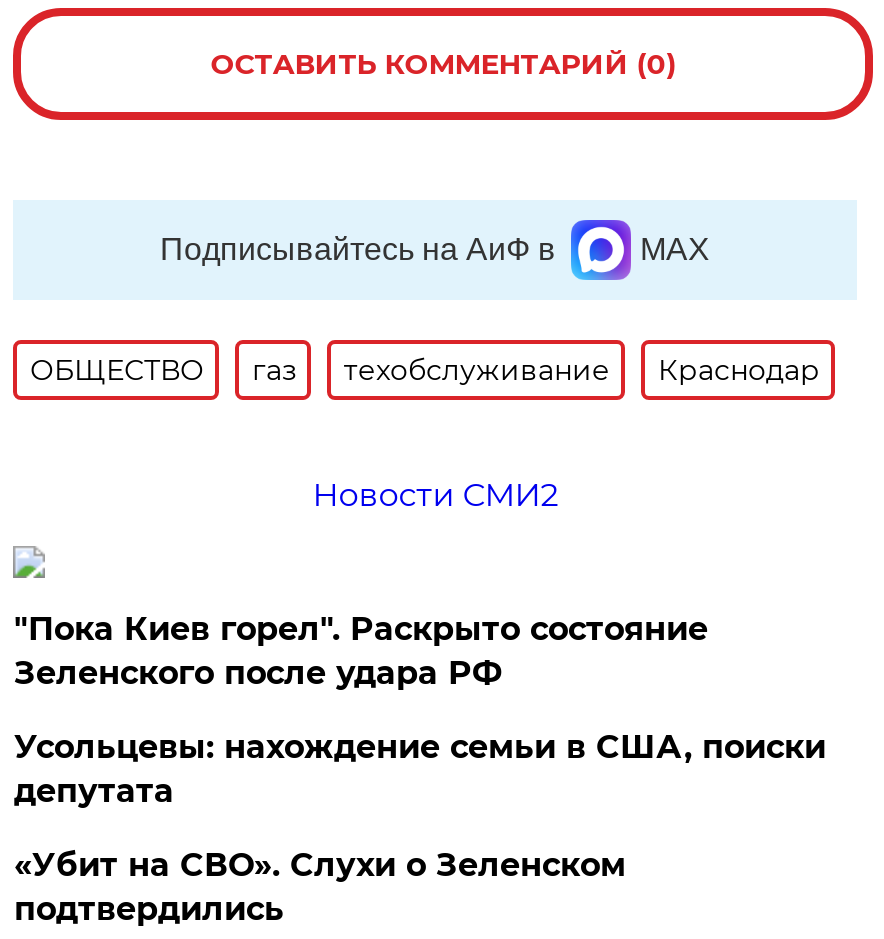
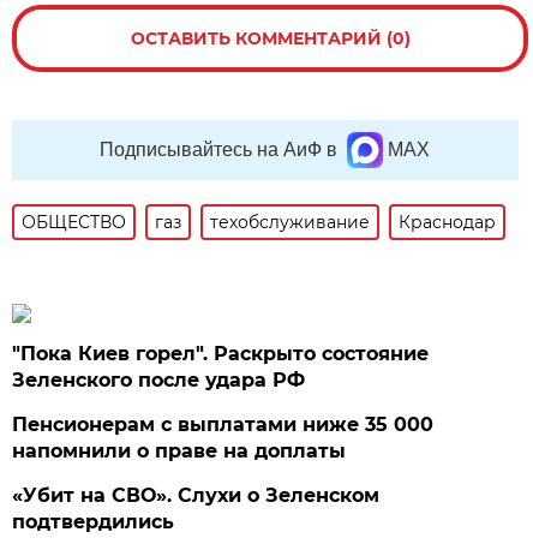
[312,476,558,514] Новости СМИ2 -> none
[14,728,826,810] Усольцевы: нахождение семьи в США, поиски | депутата -> [12,413,434,462] Пенсионерам с выплатами ниже 35 000 | напомнили о праве на доплаты

